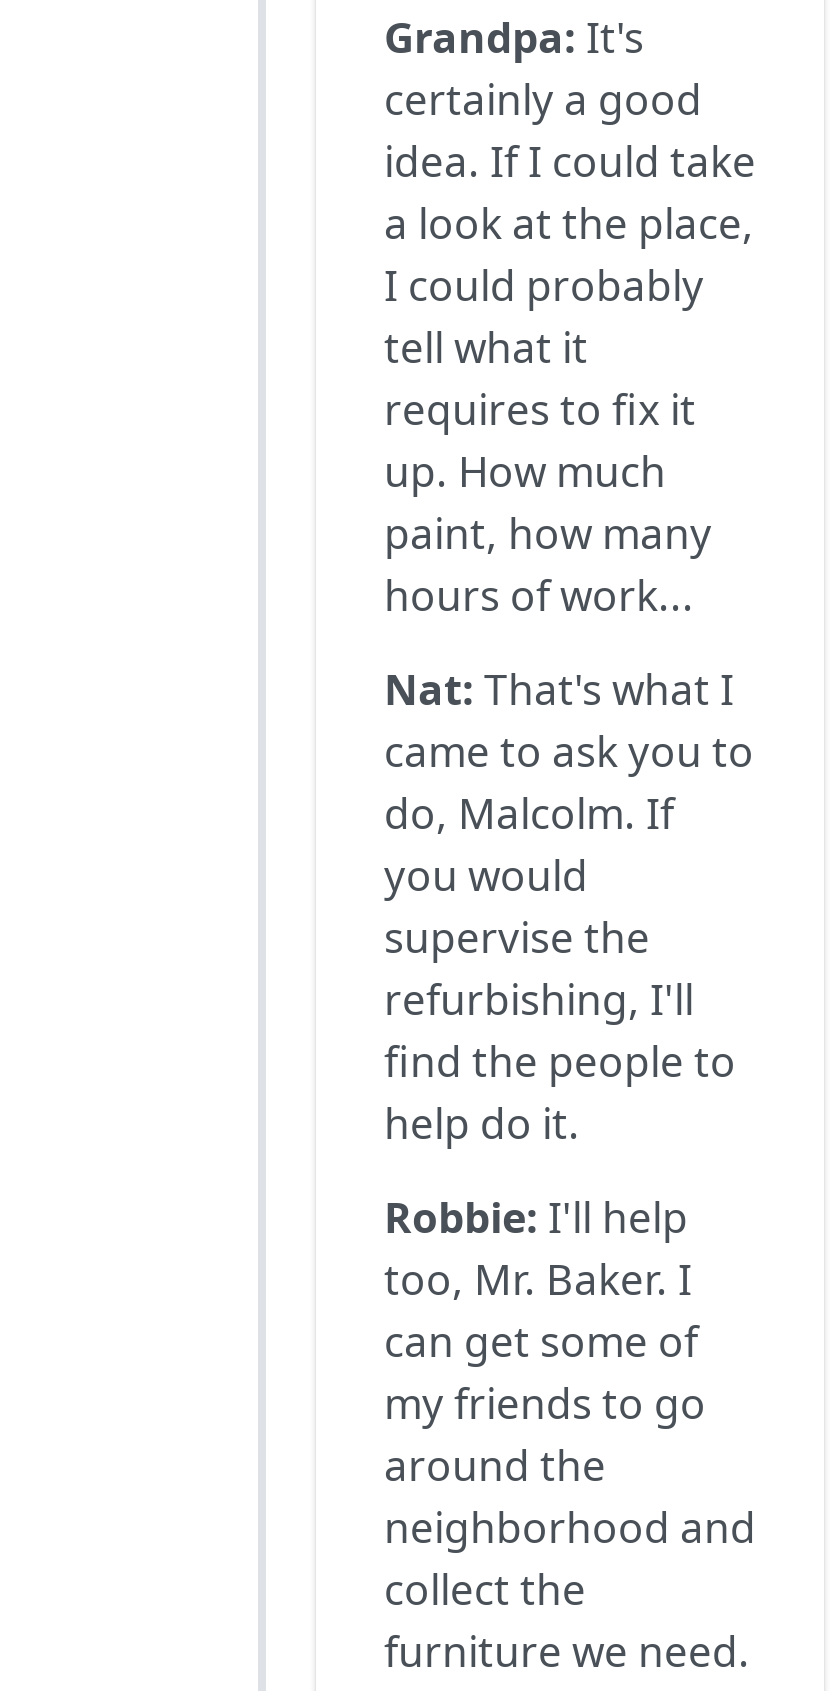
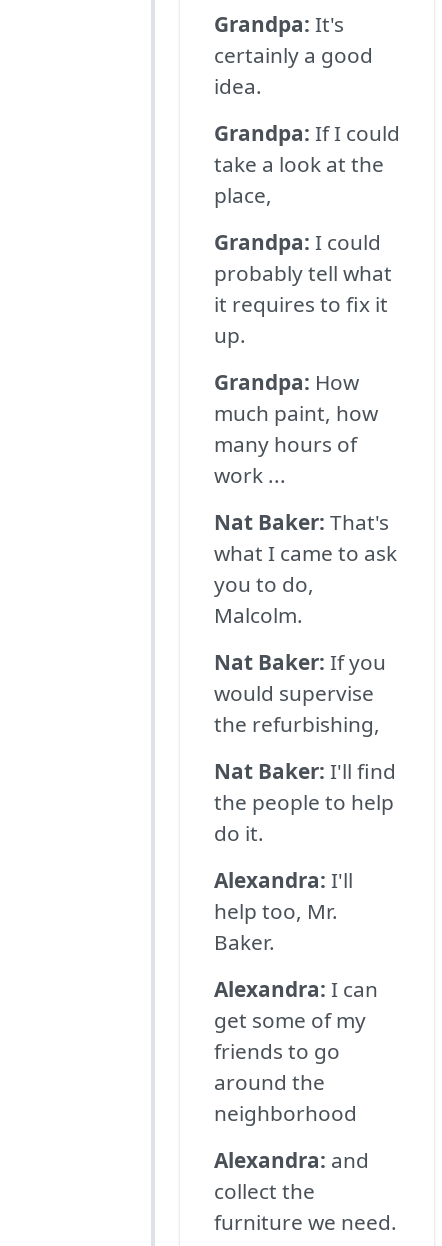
[384,133,756,1431] idea. If I could take | a look at the place, | I could probably | tell what it | requires to fix it | up. How much | paint, how many | hours of work... | Nat: That's what I | came to ask you to | do, Malcolm. If | you would | supervise the | refurbishing, I'll | find the people to | help do it. | Robbie: I'll help | too, Mr. Baker. I | can get some of | my friends to go -> [214,72,400,1065] idea. | Grandpa: If I could | take a look at the | place, | Grandpa: I could | probably tell what | it requires to fix it | up. | Grandpa: How | much paint, how | many hours of | work ... | Nat Baker: That's | what I came to ask | you to do, | Malcolm. | Nat Baker: If you | would supervise | the refurbishing, | Nat Baker: I'll find | the people to help | do it. | Alexandra: I'll | help too, Mr. | Baker. | Alexandra: I can | get some of my | friends to go
[384,1499,756,1555] neighborhood and -> [214,1099,369,1174] neighborhood | Alexandra: and

